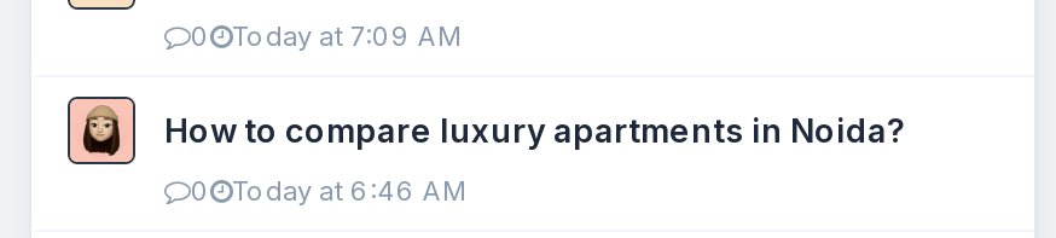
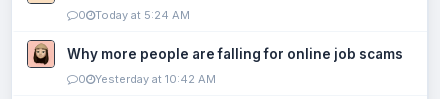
[191,19,462,53] 0 Today at 7:09 AM -> [78,8,190,22] 0 Today at 5:24 AM
[164,111,904,150] How to compare luxury apartments in Noida? -> [67,46,403,62] Why more people are falling for online job scams
[232,174,466,208] Today at 6:46 AM -> [95,72,216,86] Yesterday at 10:42 AM

